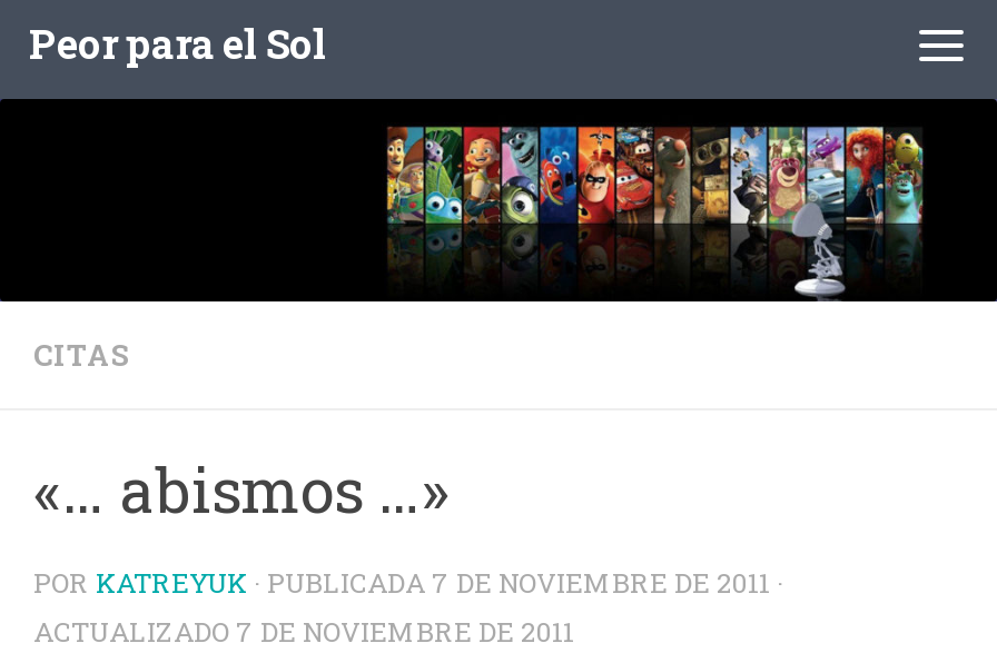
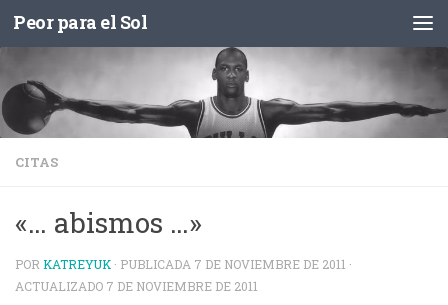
[7,97,990,304] [image] -> [3,46,445,139] [image]

